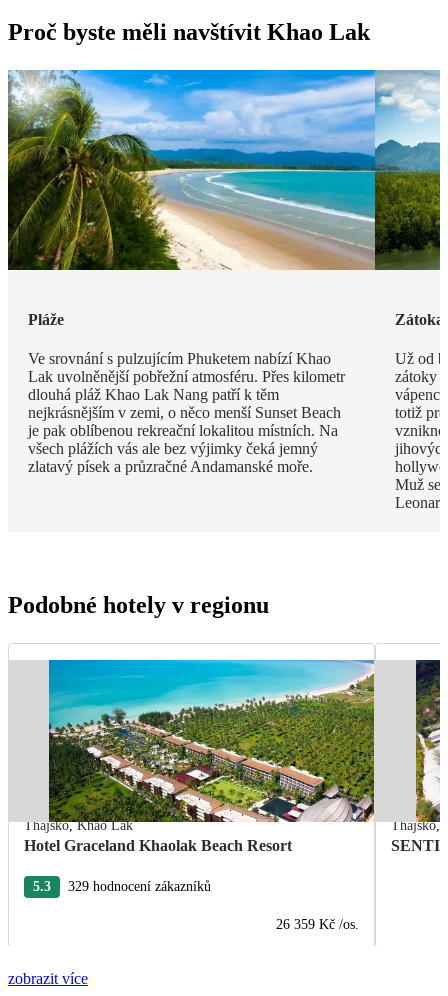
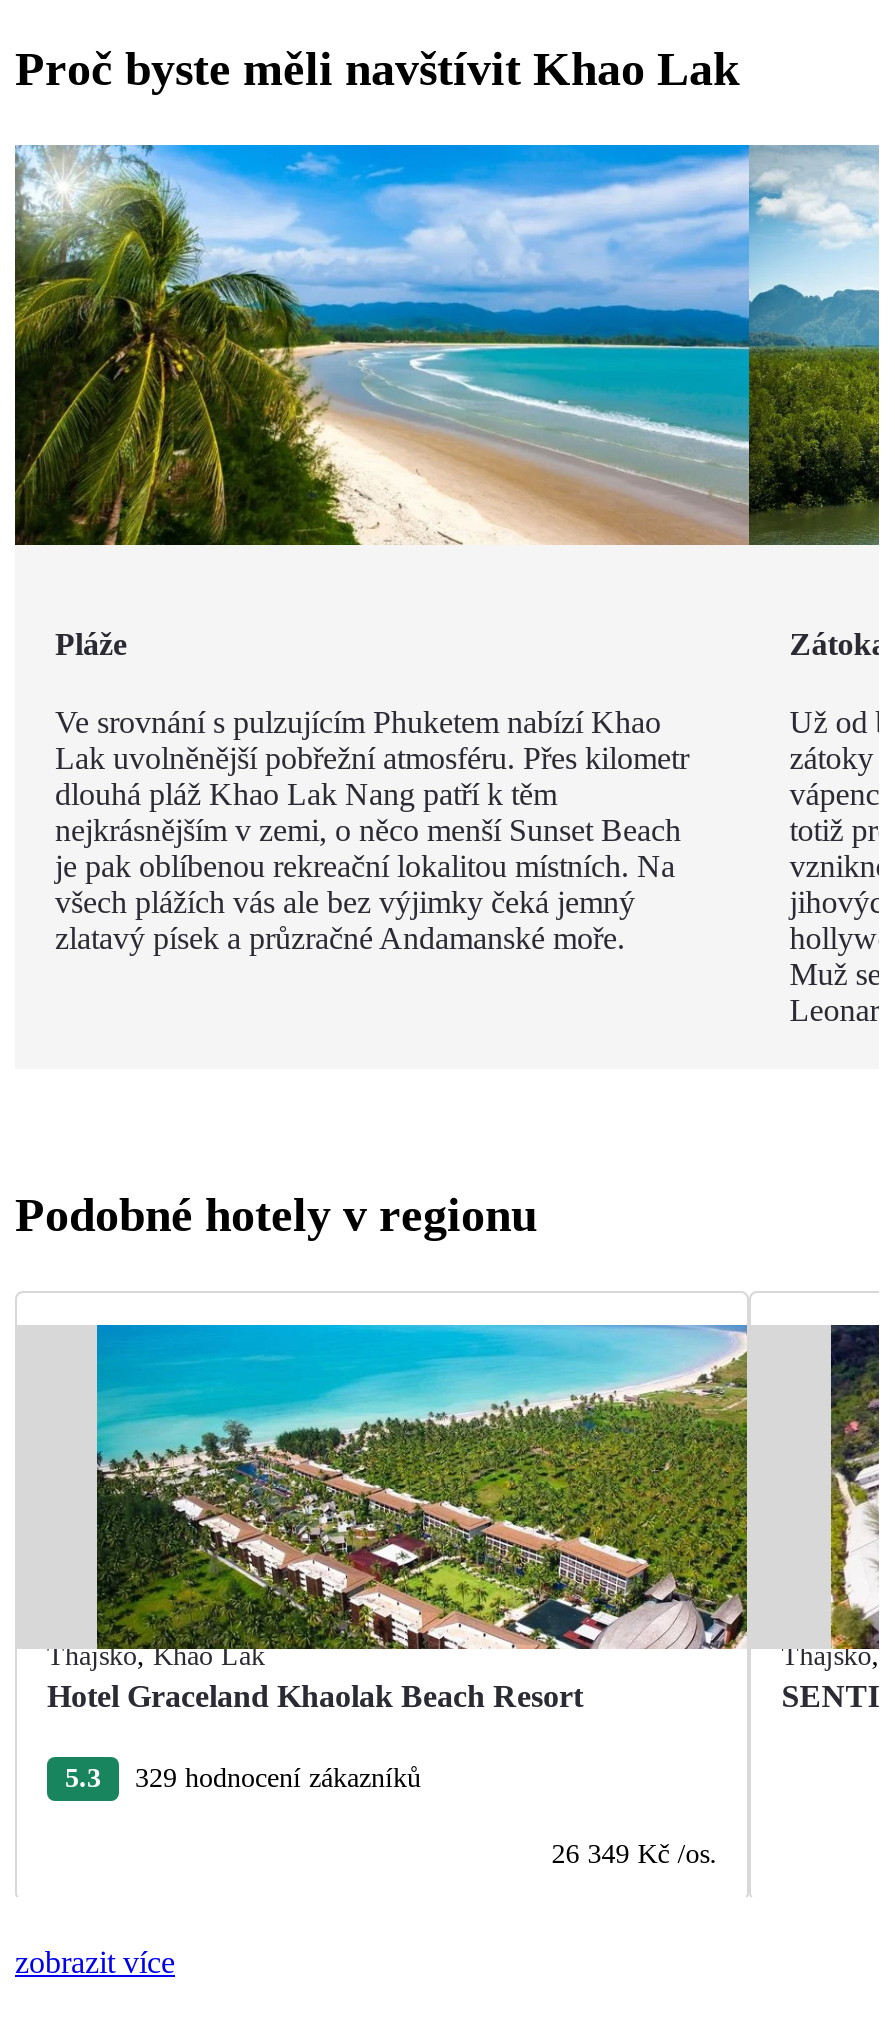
[276,917,359,932] 26 359 Kč /os. -> [551,1840,717,1870] 26 349 Kč /os.

